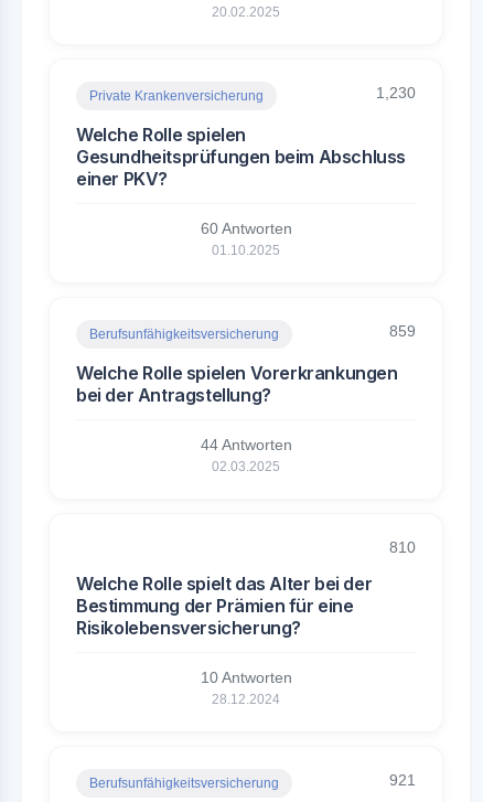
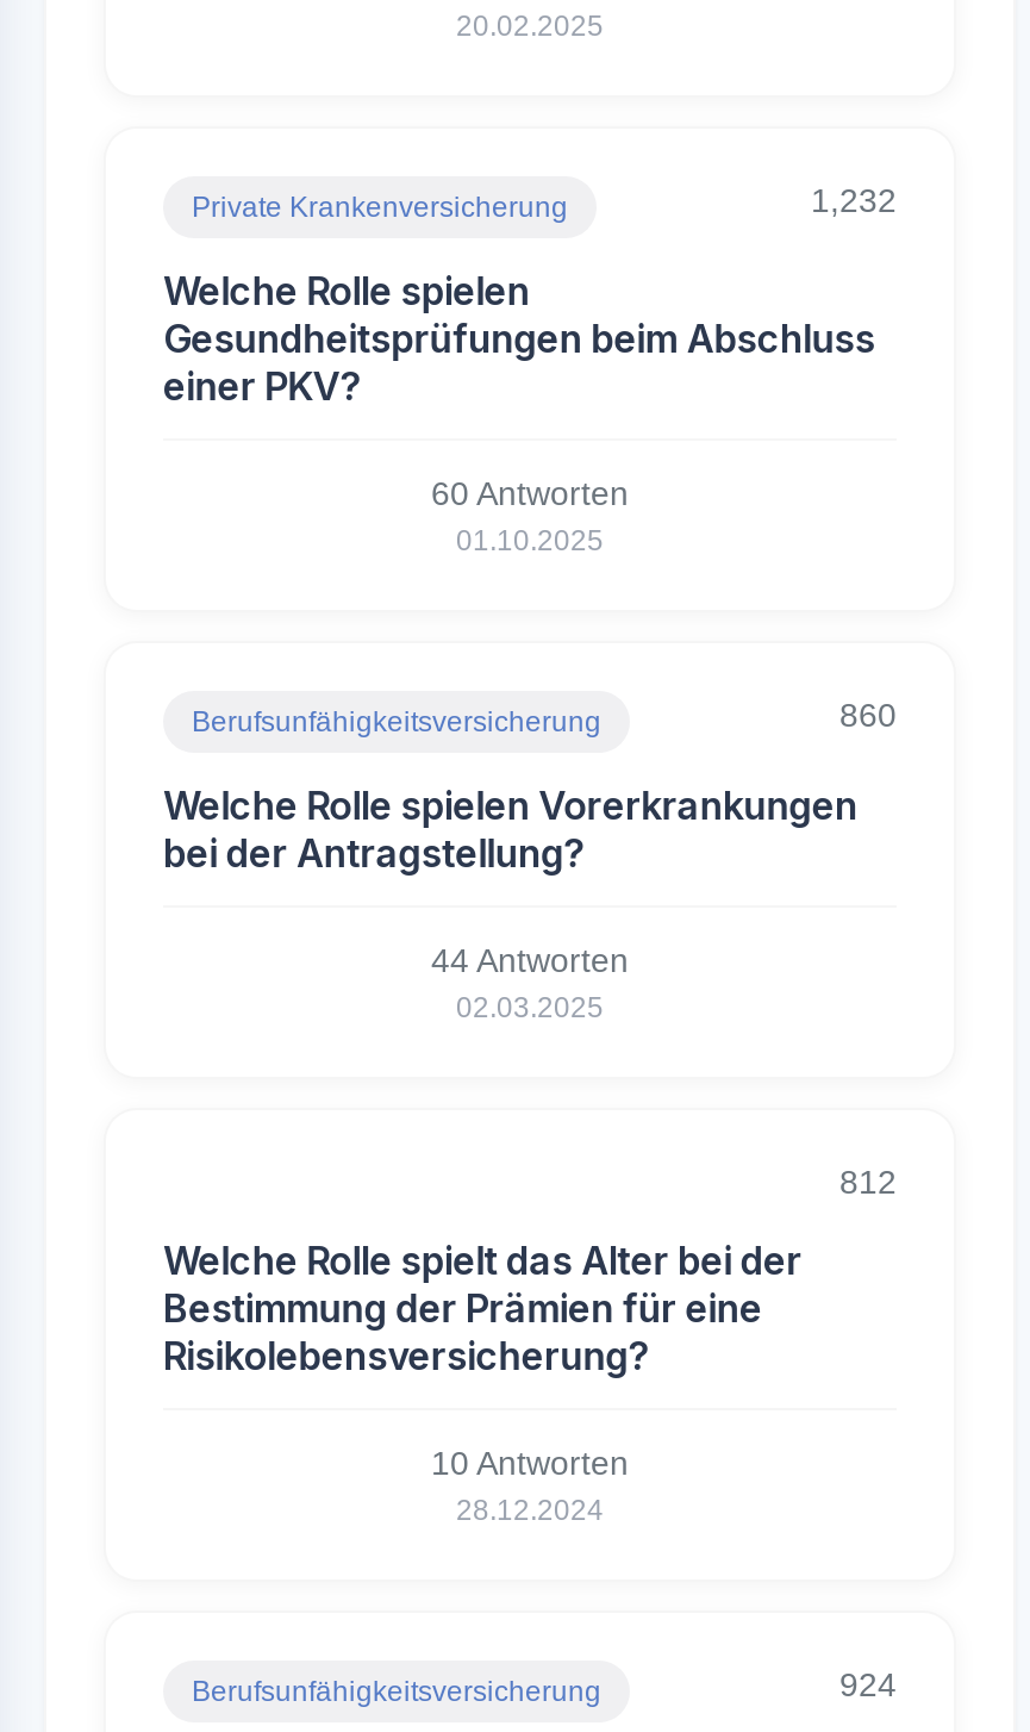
[376,84,416,101] 1,230 -> [811,181,897,219] 1,232
[389,322,416,340] 859 -> [839,696,897,734] 860
[389,538,416,556] 810 -> [839,1163,897,1201] 812
[389,771,416,789] 921 -> [839,1665,897,1703] 924

